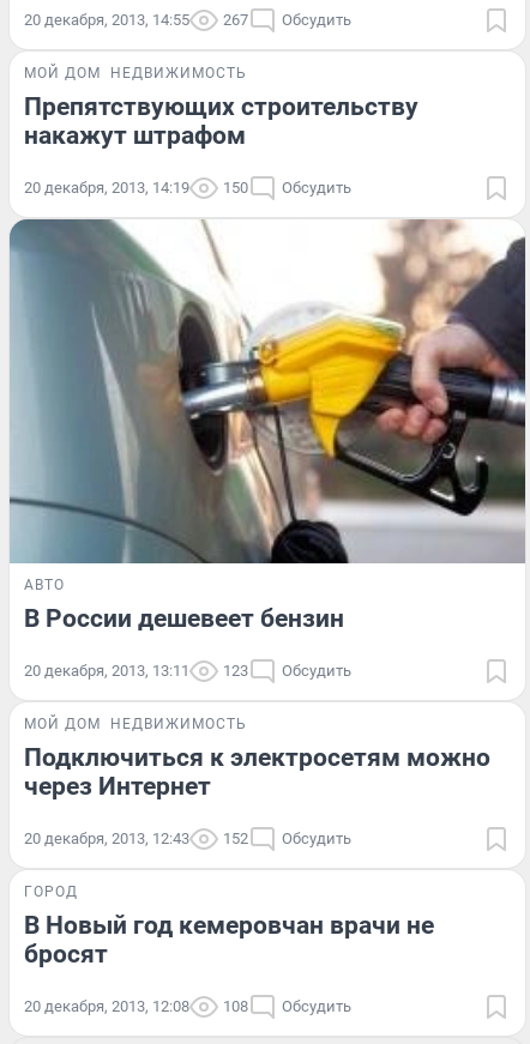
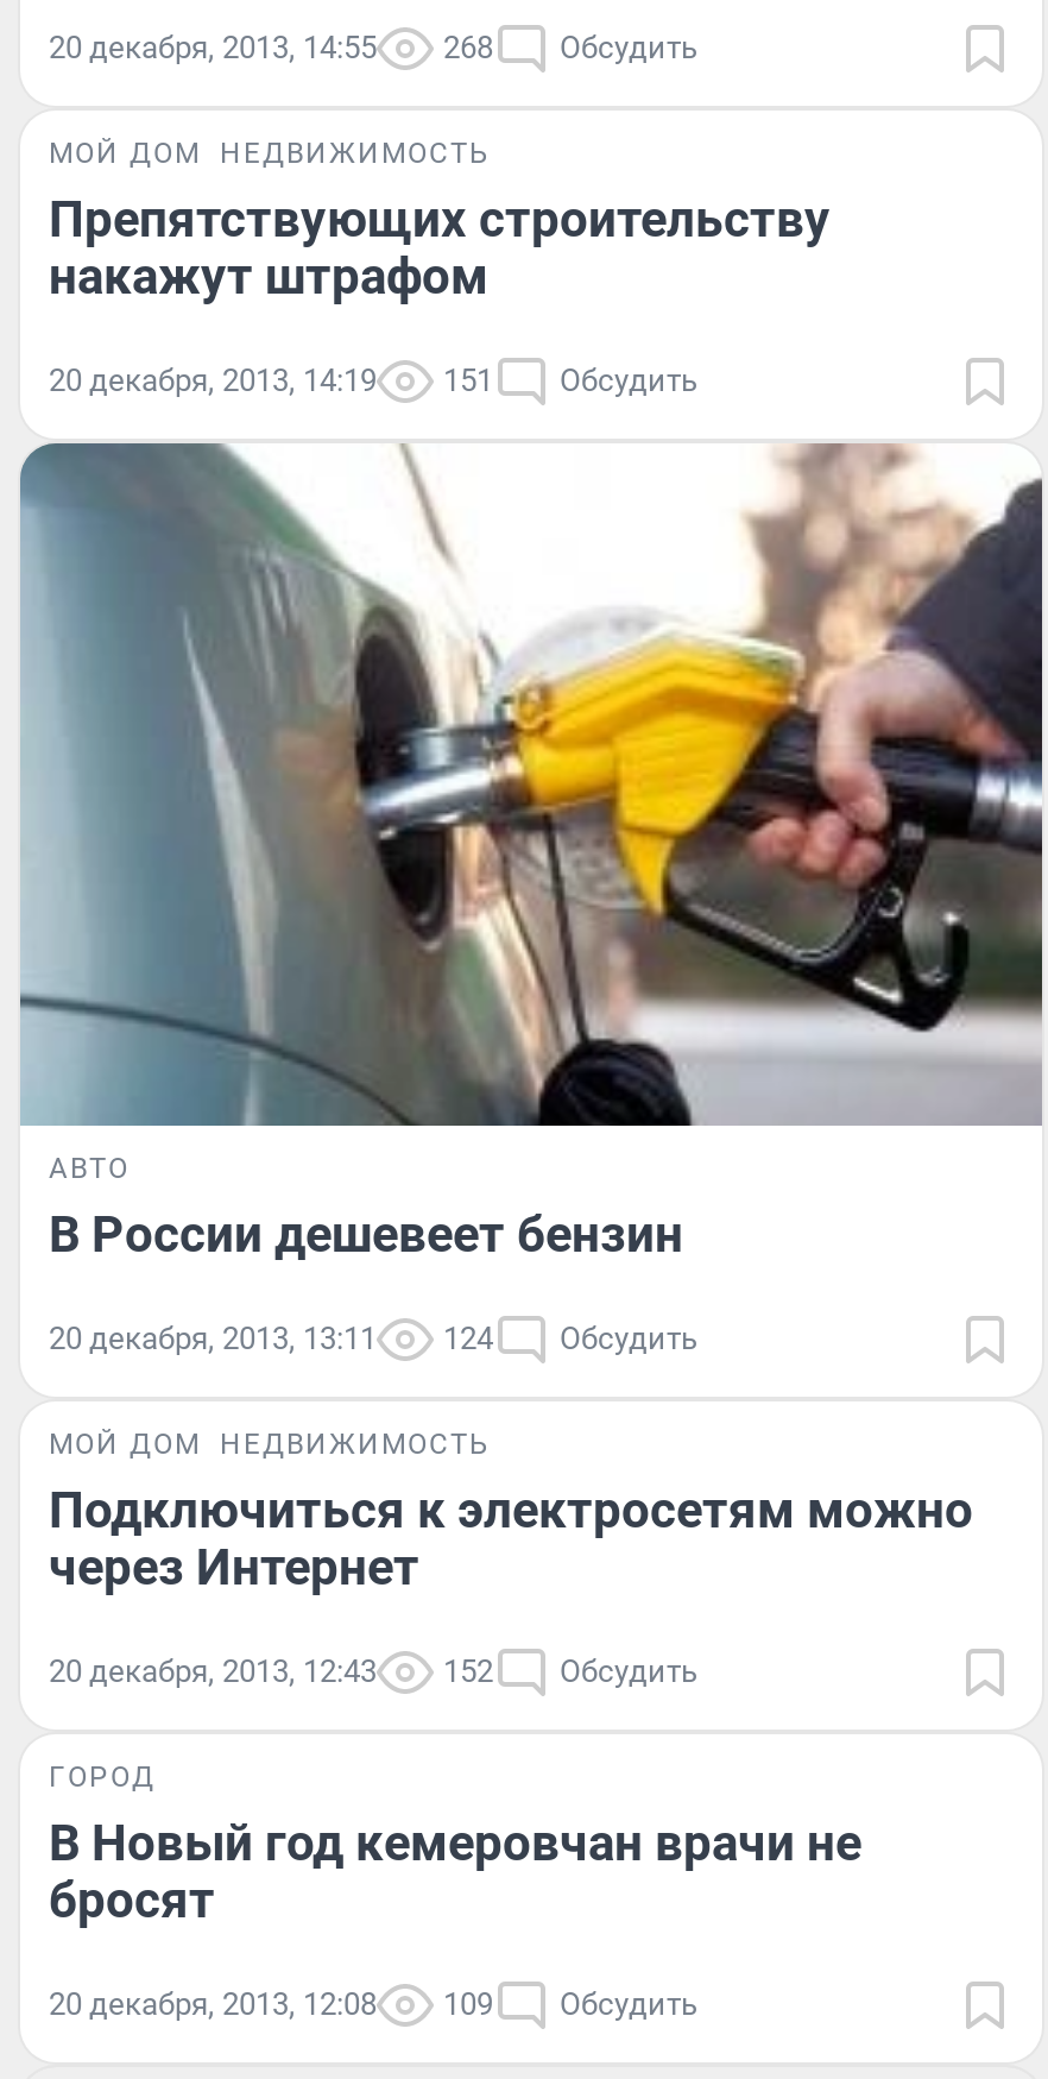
[24,11,351,29] 20 декабря, 2013, 14:55 267 Обсудить -> [49,30,697,66] 20 декабря, 2013, 14:55 268 Обсудить
[24,179,351,197] 20 декабря, 2013, 14:19 150 Обсудить -> [49,363,697,399] 20 декабря, 2013, 14:19 151 Обсудить
[24,662,351,679] 20 декабря, 2013, 13:11 123 Обсудить -> [49,1320,697,1356] 20 декабря, 2013, 13:11 124 Обсудить
[24,997,351,1015] 20 декабря, 2013, 12:08 108 Обсудить -> [49,1986,697,2022] 20 декабря, 2013, 12:08 109 Обсудить

